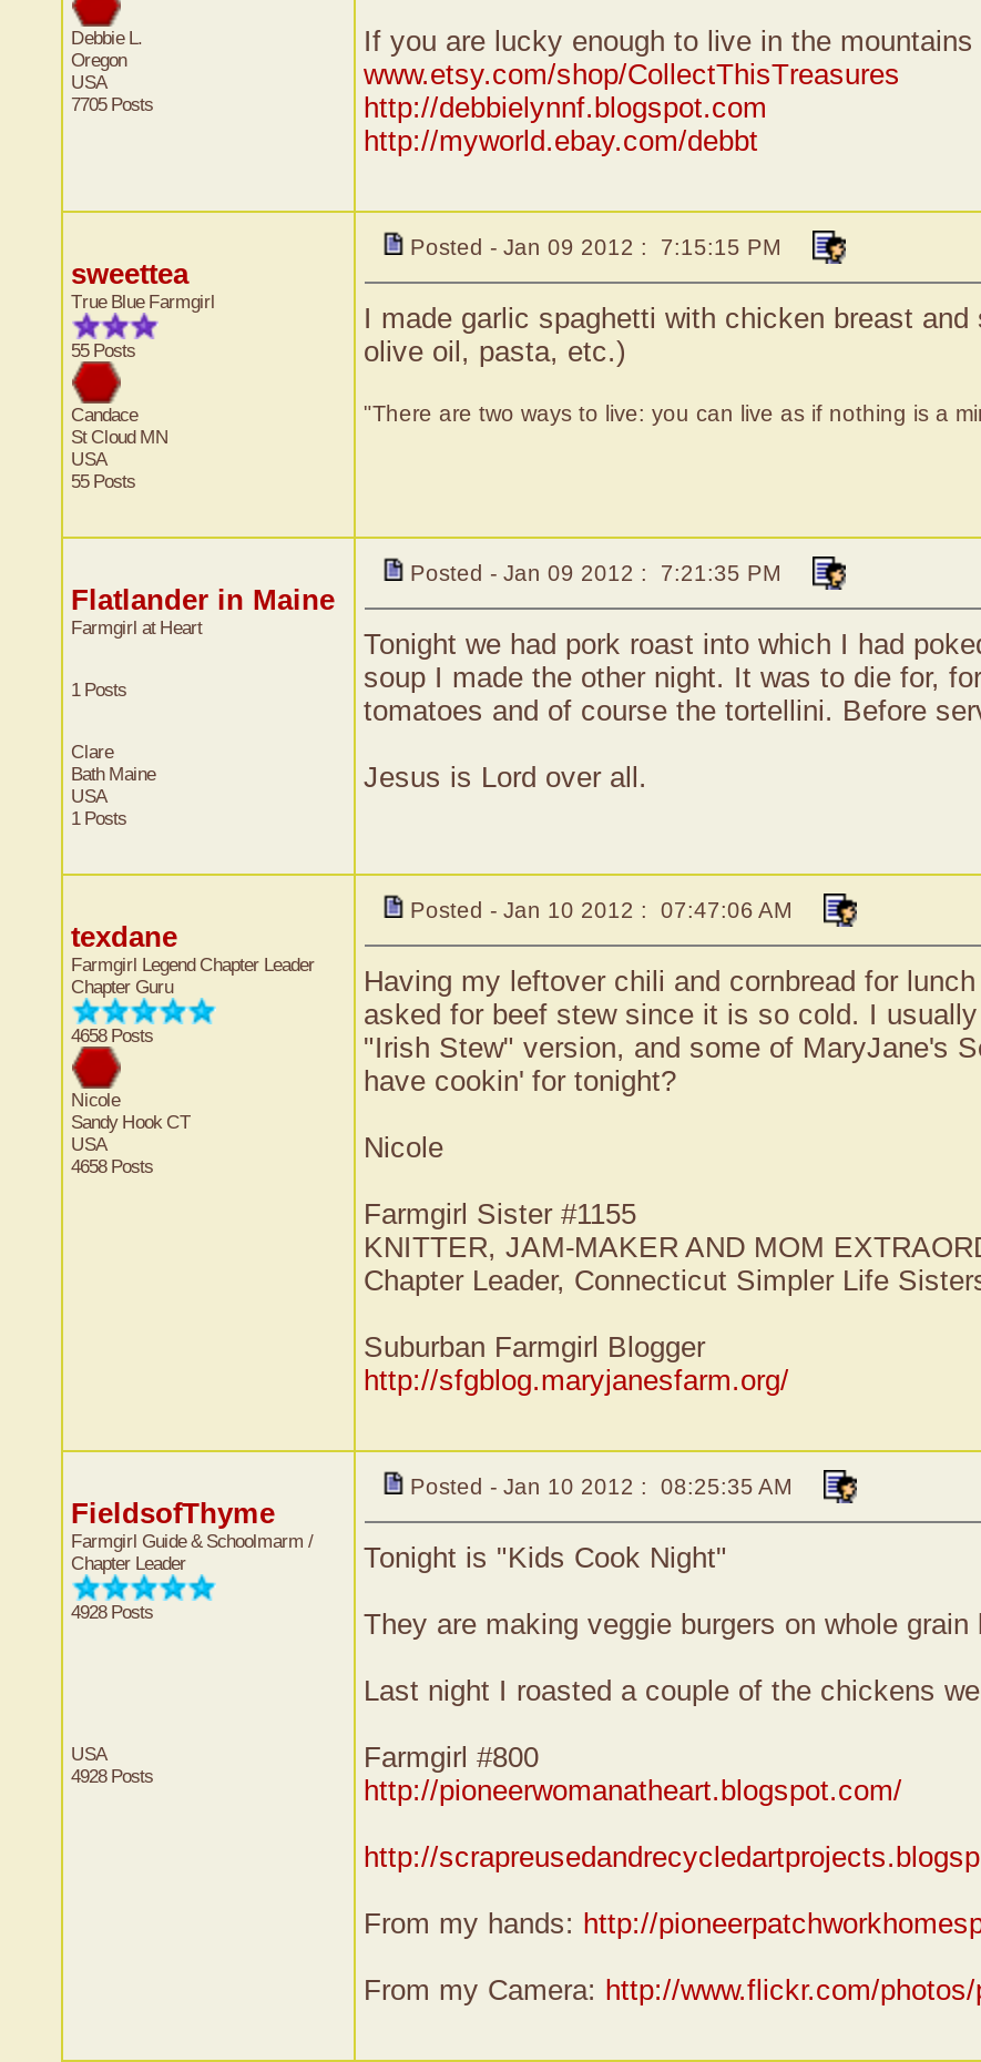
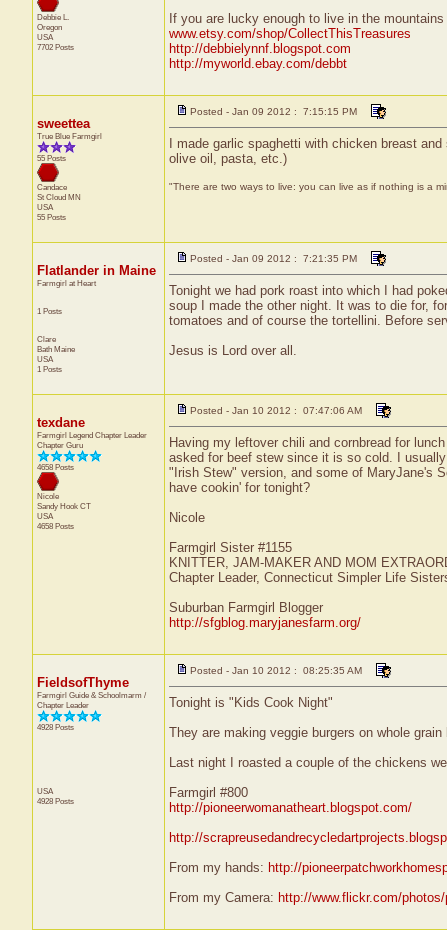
[71,93,153,115] 7705 Posts -> [36,42,73,52] 7702 Posts

